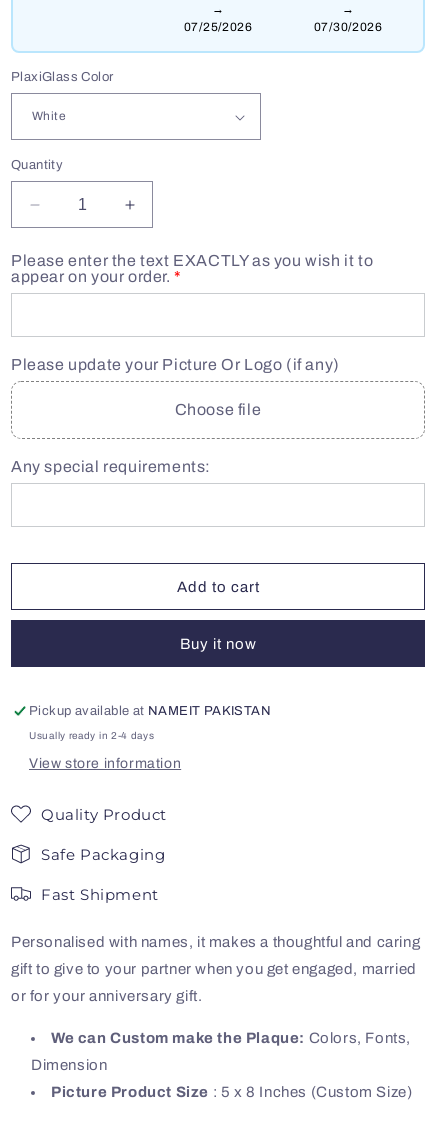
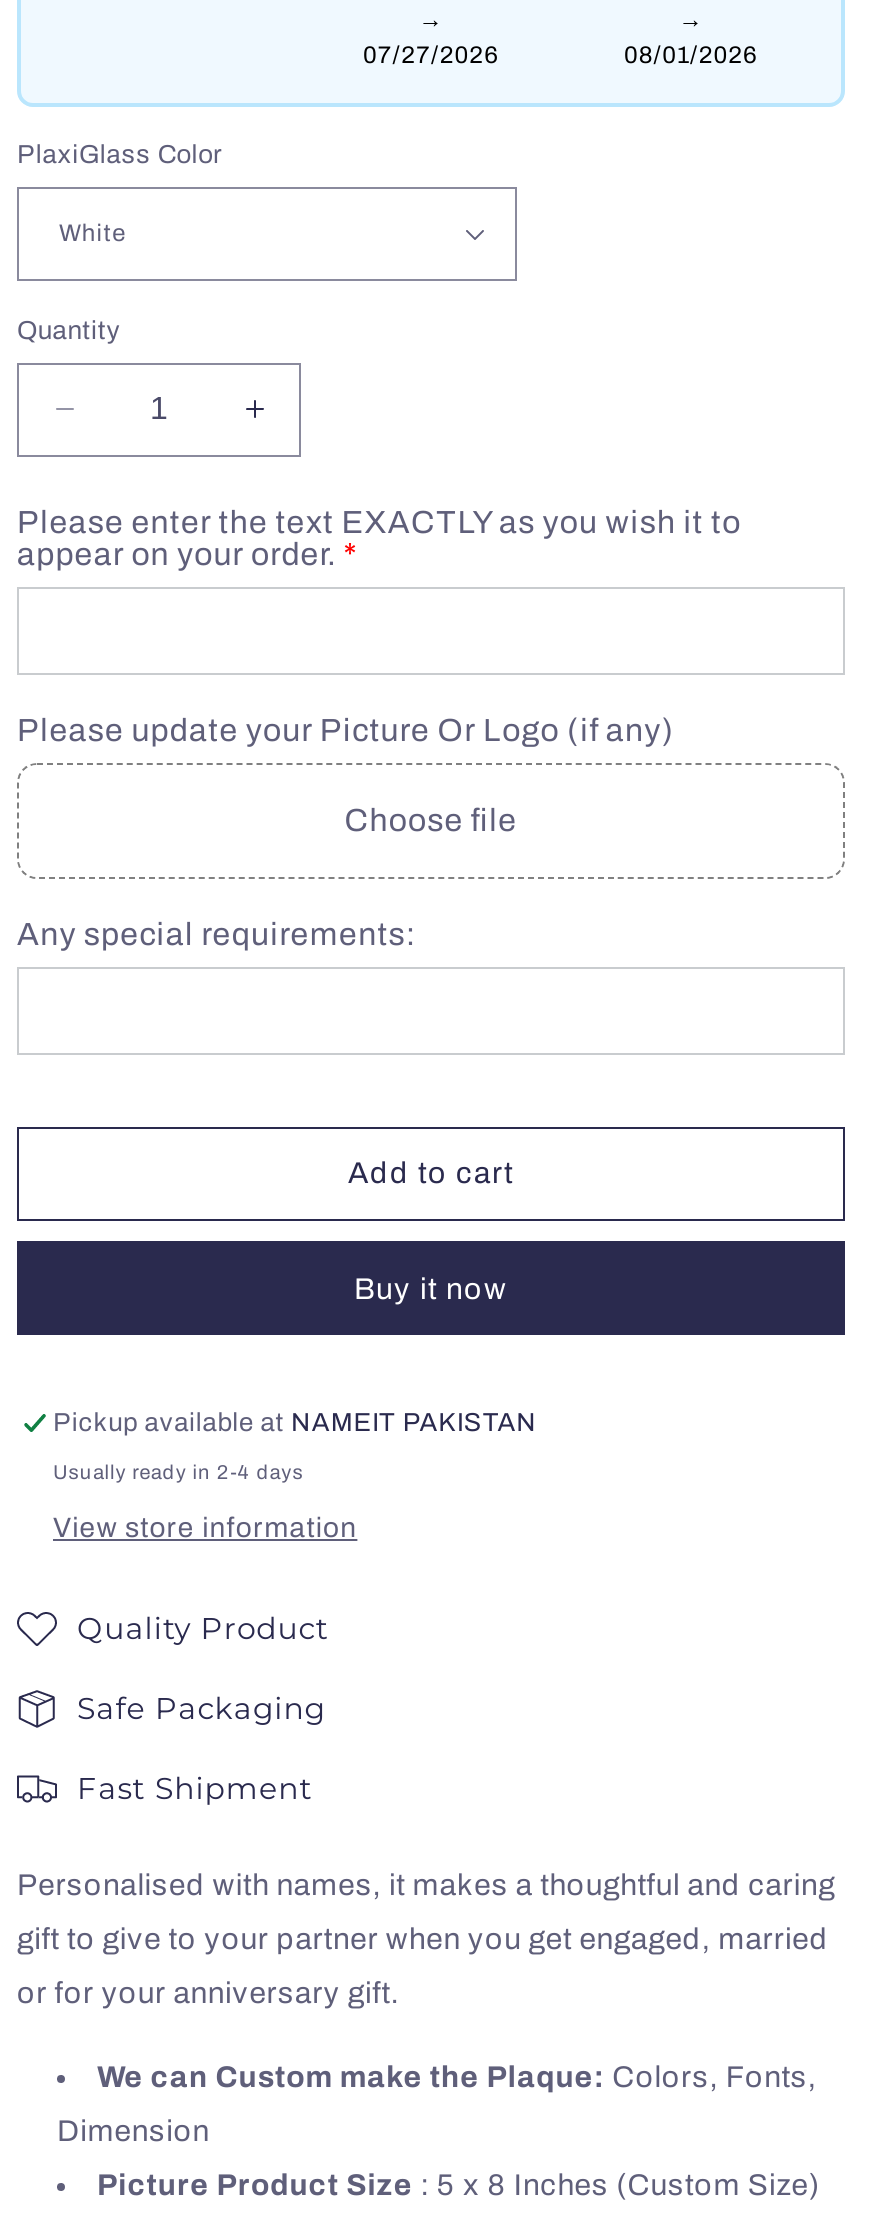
[184,20,252,34] 07/25/2026 -> [363,41,499,69] 07/27/2026
[314,20,382,34] 07/30/2026 -> [624,41,758,69] 08/01/2026

